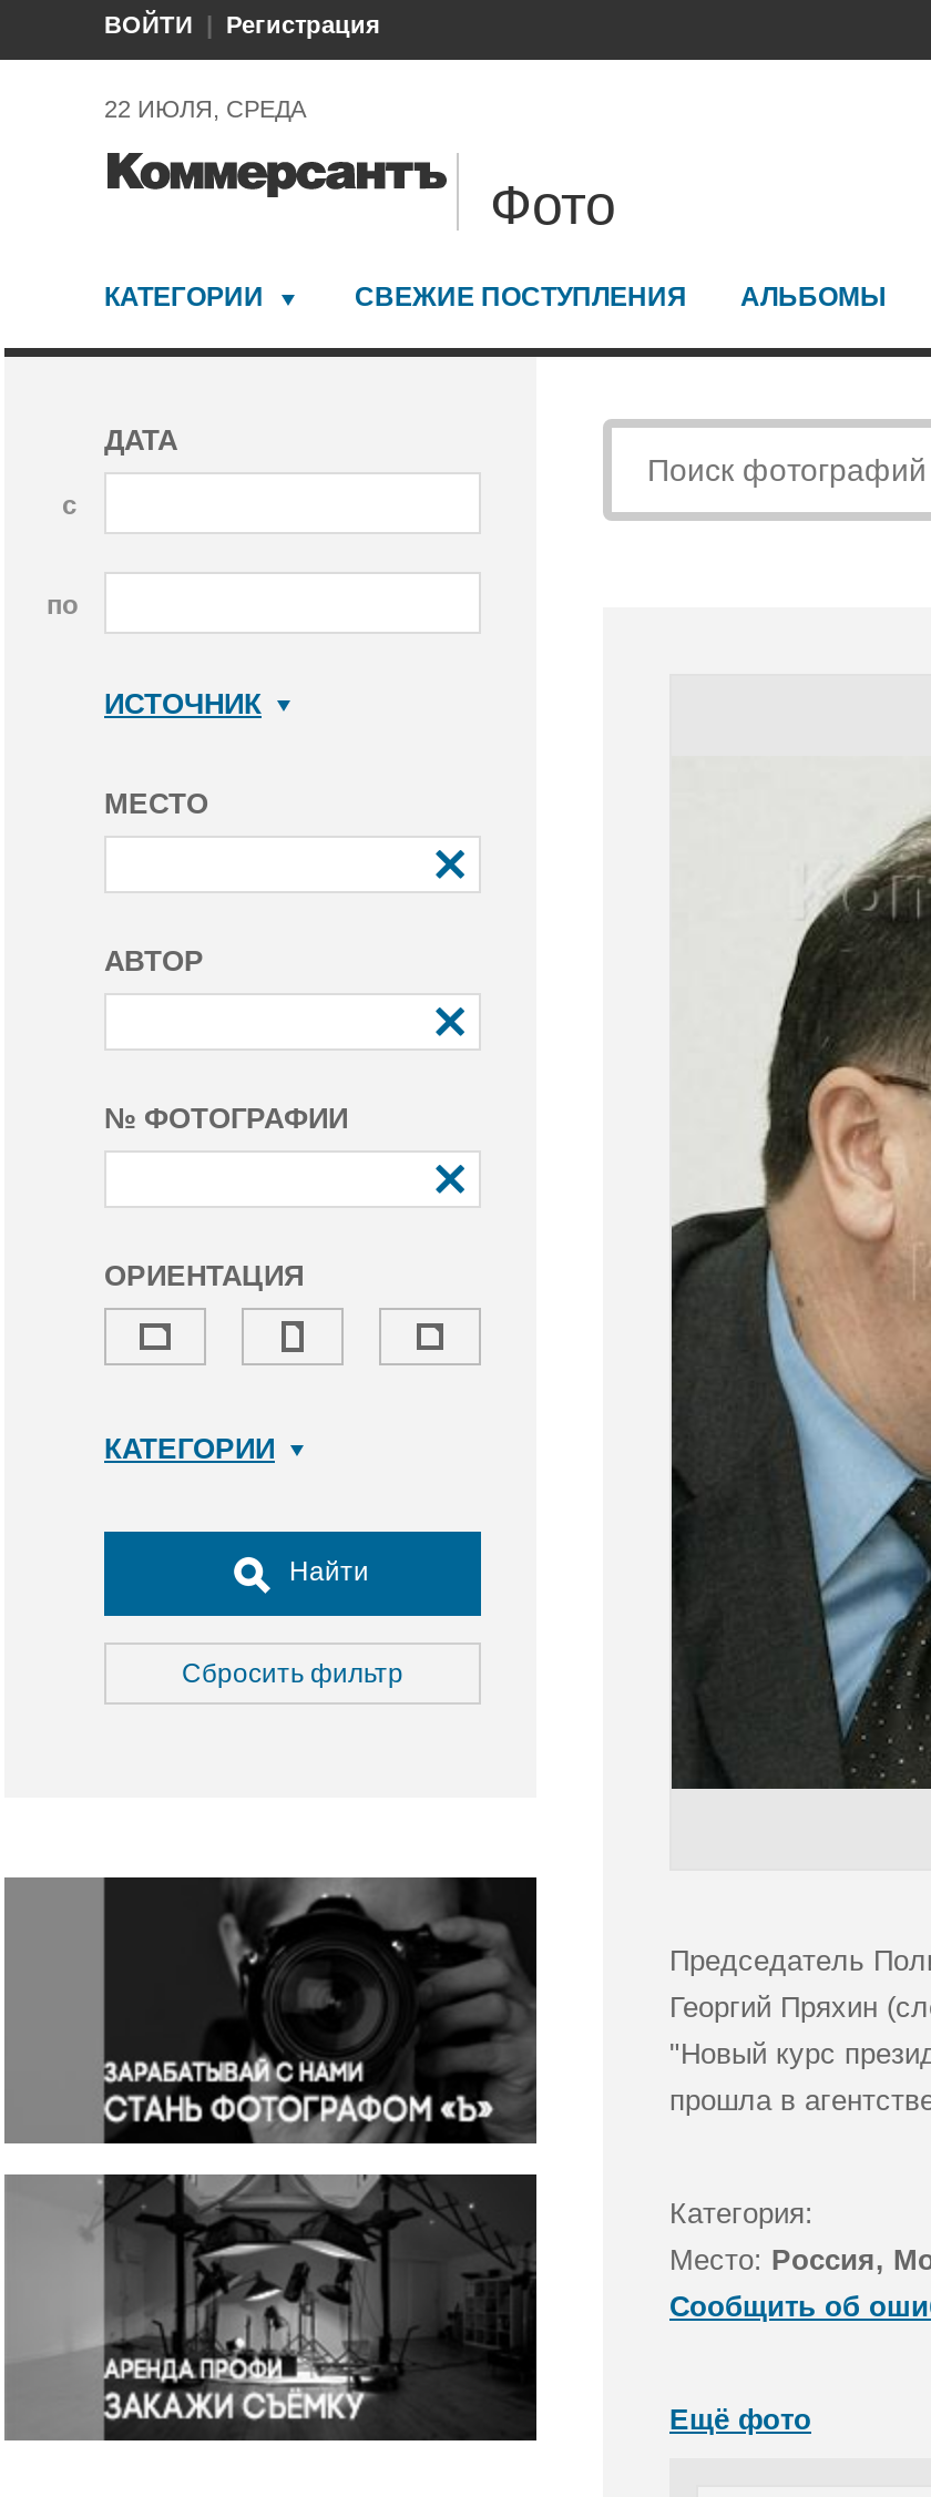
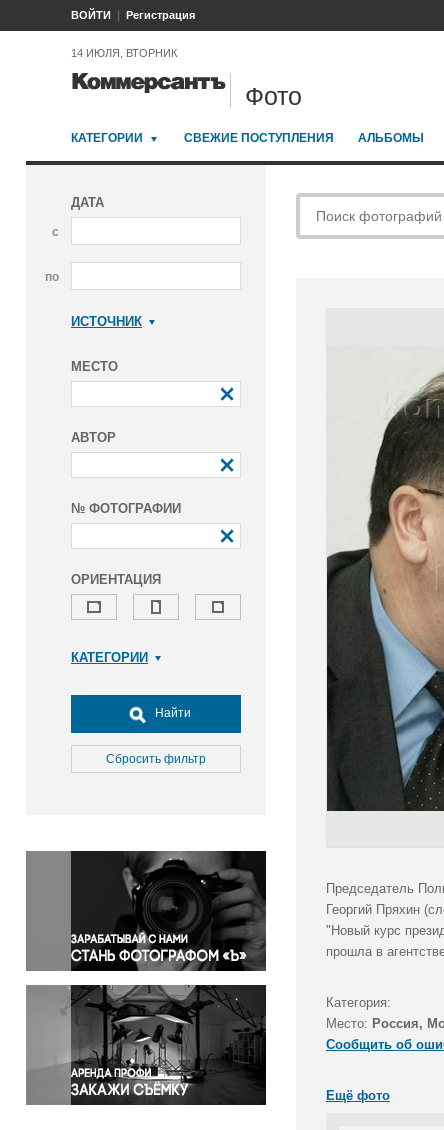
[104,95,306,122] 22 ИЮЛЯ, СРЕДА -> [71,47,177,59] 14 ИЮЛЯ, ВТОРНИК

